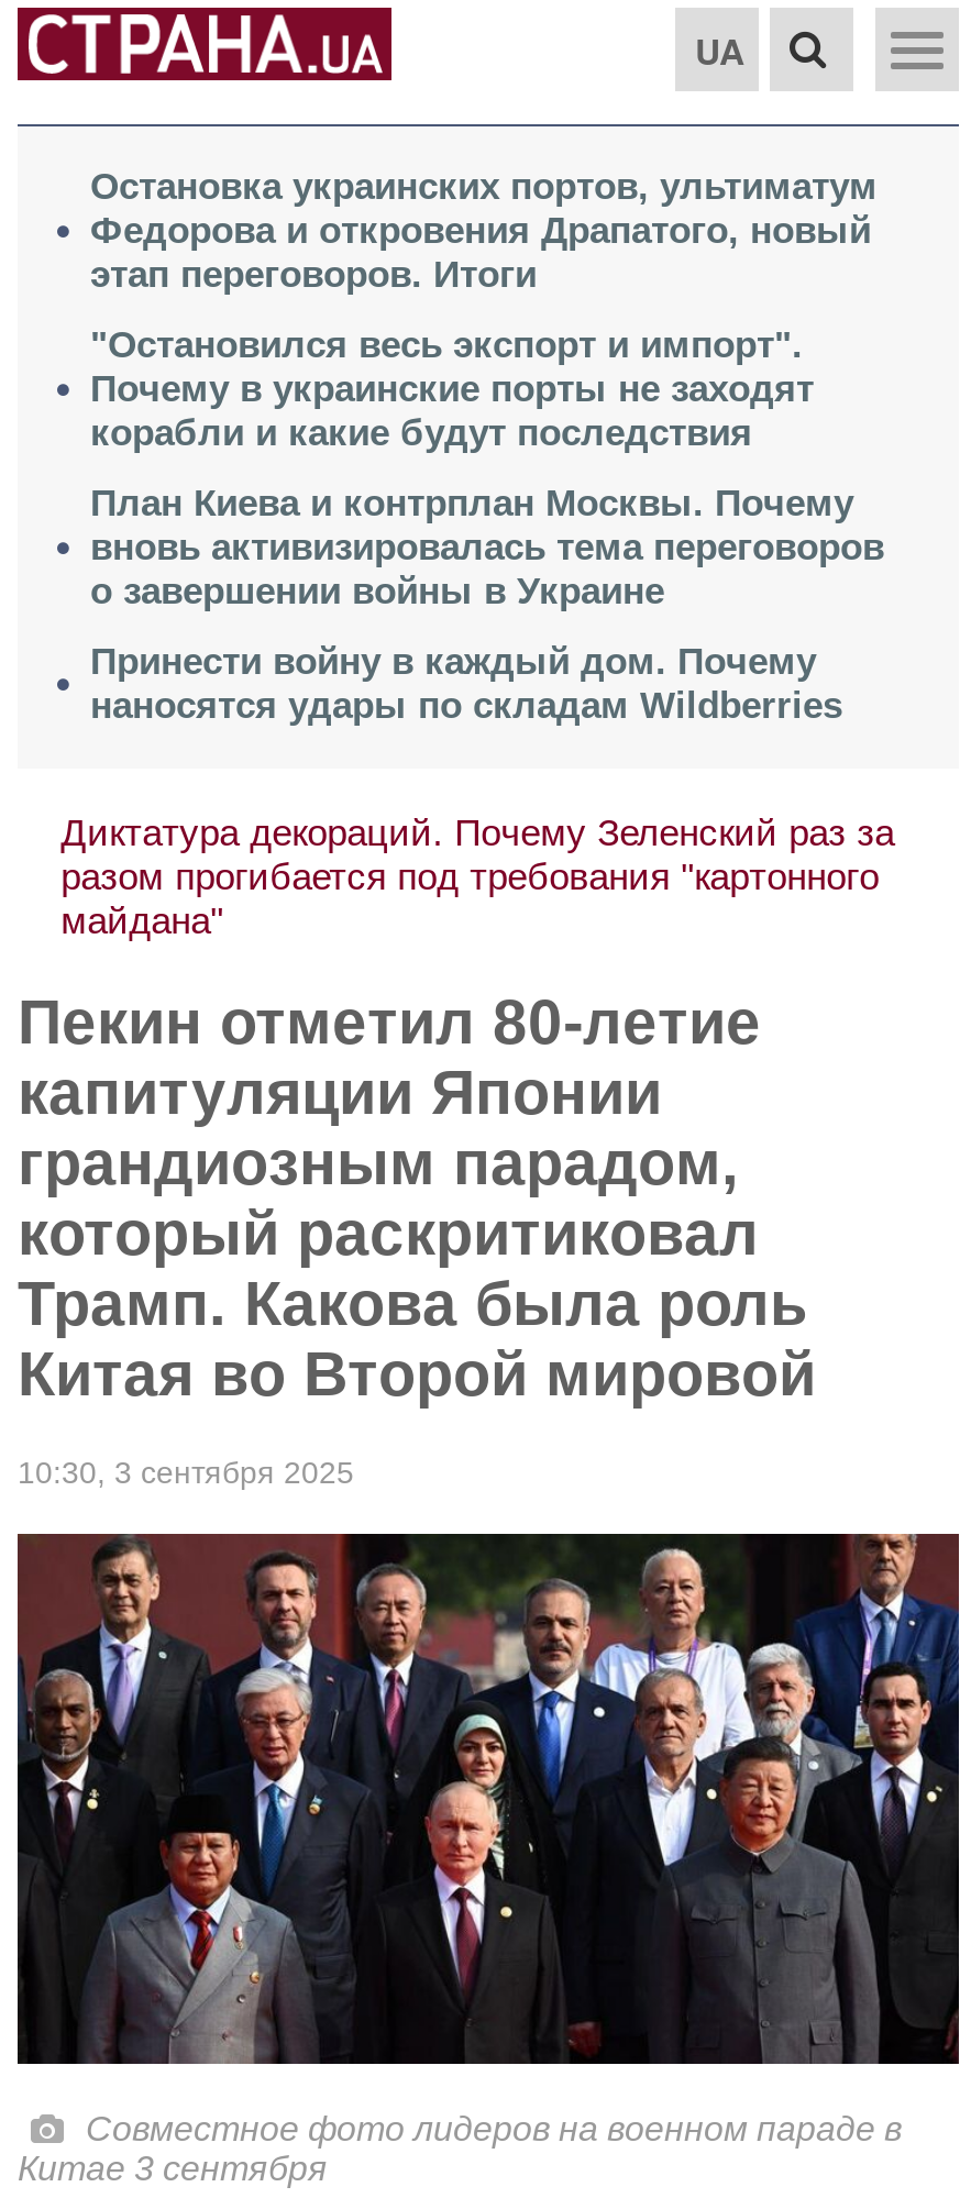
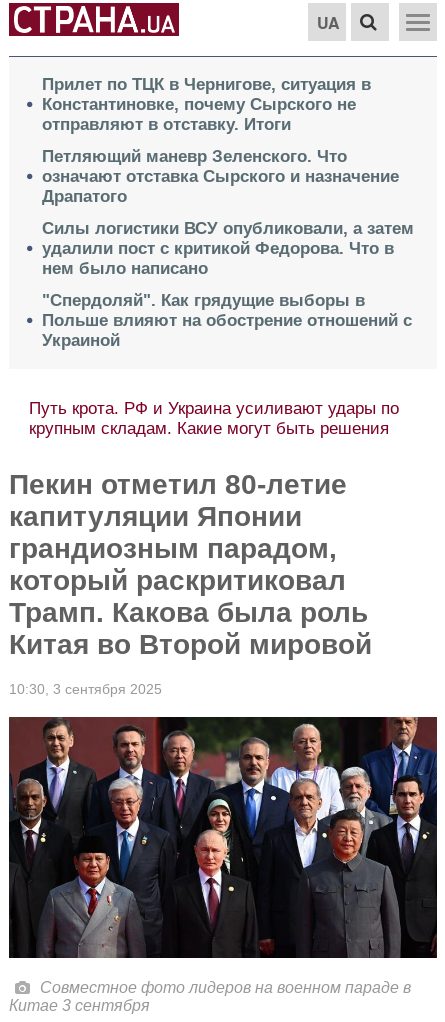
[90,166,878,296] Остановка украинских портов, ультиматум | Федорова и откровения Драпатого, новый | этап переговоров. Итоги -> [42,75,371,134] Прилет по ТЦК в Чернигове, ситуация в | Константиновке, почему Сырского не | отправляют в отставку. Итоги
[90,324,814,454] "Остановился весь экспорт и импорт". | Почему в украинские порты не заходят | корабли и какие будут последствия -> [42,147,399,206] Петляющий маневр Зеленского. Что | означают отставка Сырского и назначение | Драпатого
[90,483,884,612] План Киева и контрплан Москвы. Почему | вновь активизировалась тема переговоров | о завершении войны в Украине -> [42,219,414,278] Силы логистики ВСУ опубликовали, а затем | удалили пост с критикой Федорова. Что в | нем было написано
[90,641,842,727] Принести войну в каждый дом. Почему | наносятся удары по складам Wildberries -> [42,291,412,350] "Спердоляй". Как грядущие выборы в | Польше влияют на обострение отношений с | Украиной
[61,813,894,942] Диктатура декораций. Почему Зеленский раз за | разом прогибается под требования "картонного | майдана" -> [29,399,399,438] Путь крота. РФ и Украина усиливают удары по | крупным складам. Какие могут быть решения

